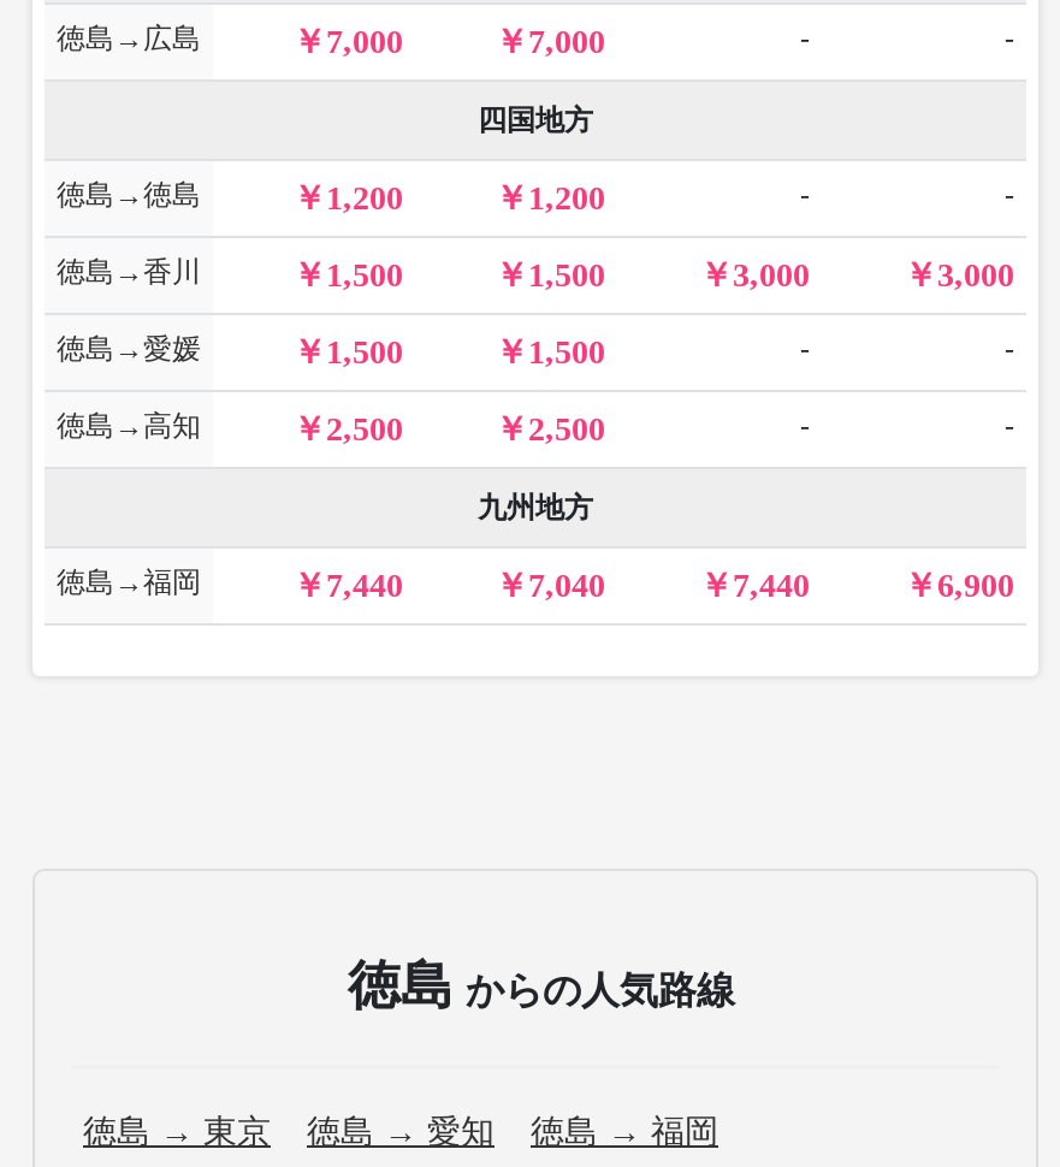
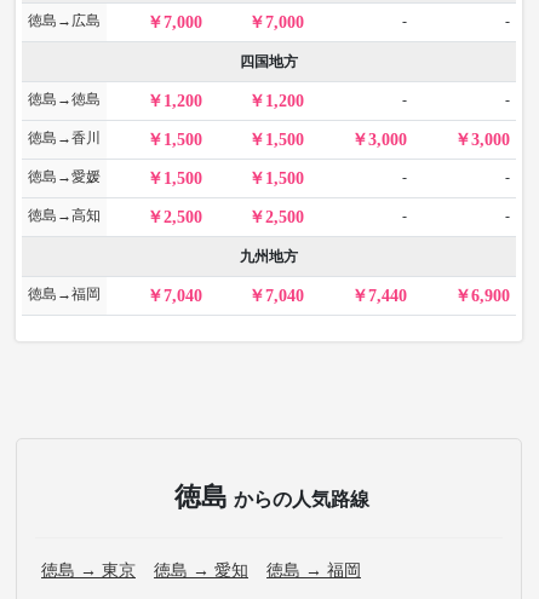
[326,568,403,604] 7,440 -> [164,287,202,305] 7,040

